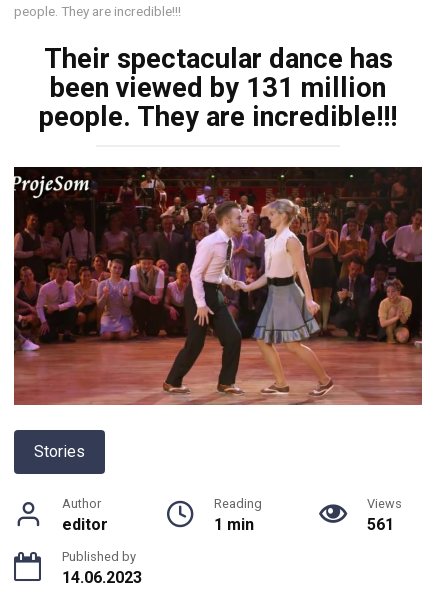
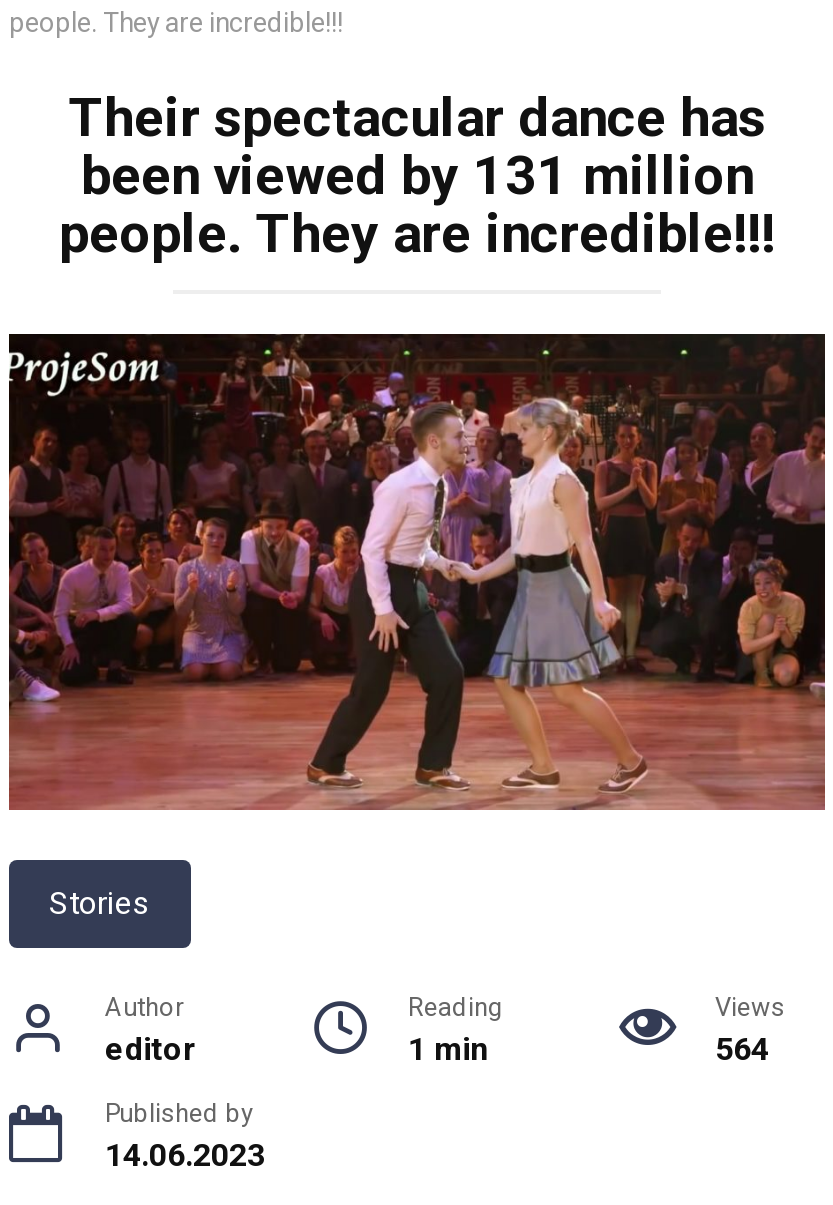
[367,515,394,534] 561 -> [715,1030,769,1068] 564

